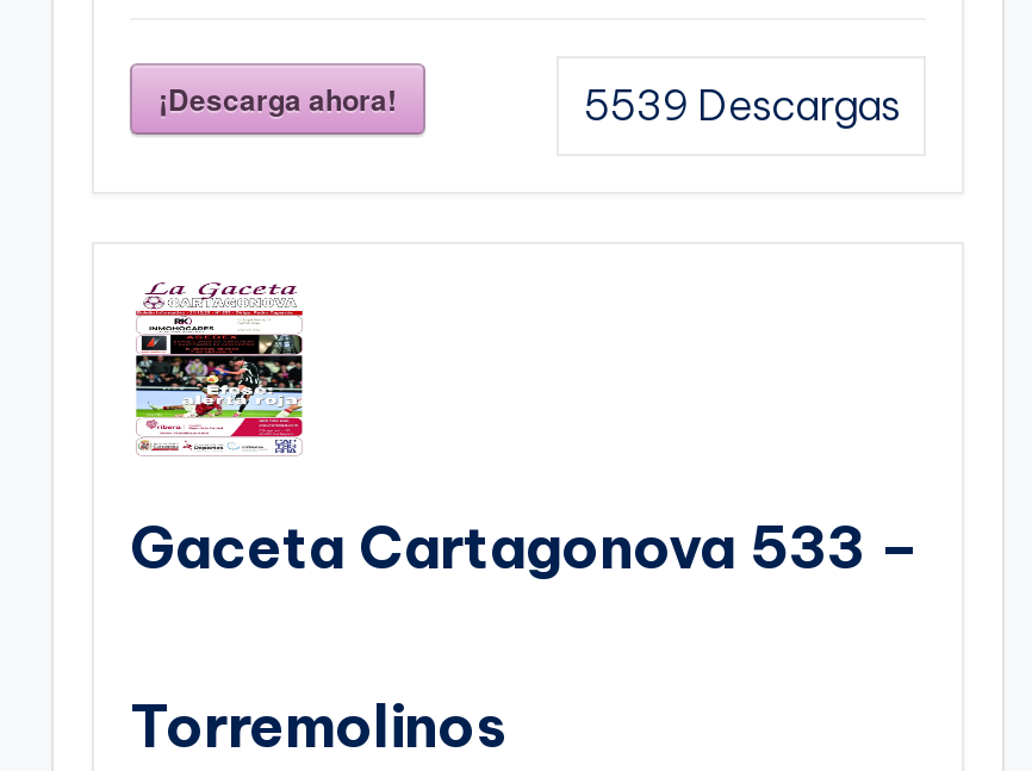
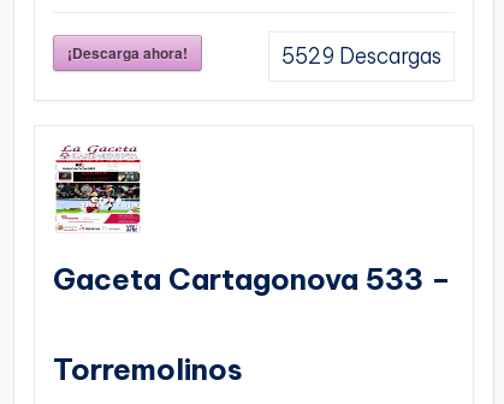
[583,79,900,132] 5539 Descargas -> [281,43,441,69] 5529 Descargas

